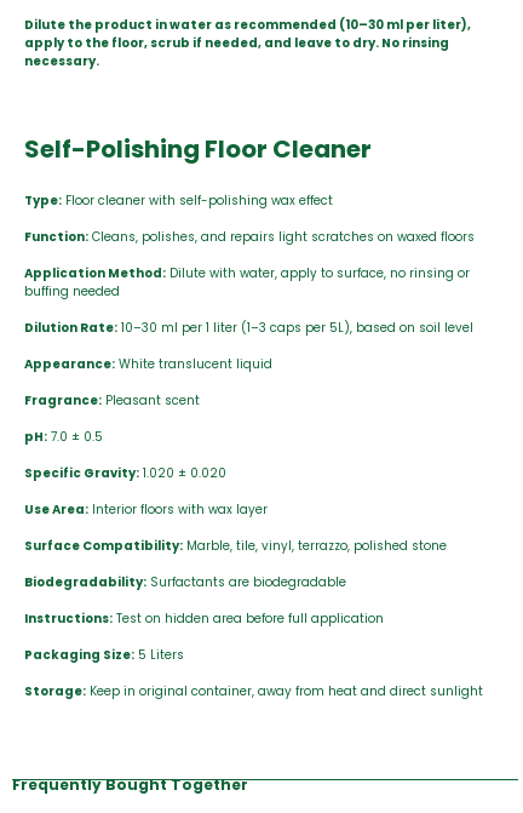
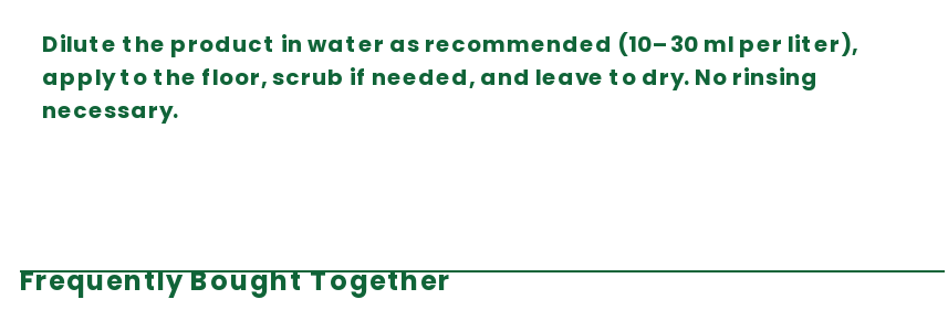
[24,132,483,700] Self-Polishing Floor Cleaner | Type: Floor cleaner with self-polishing wax effect | Function: Cleans, polishes, and repairs light scratches on waxed floors | Application Method: Dilute with water, apply to surface, no rinsing or | buffing needed | Dilution Rate: 10–30 ml per 1 liter (1–3 caps per 5L), based on soil level | Appearance: White translucent liquid | Fragrance: Pleasant scent | pH: 7.0 ± 0.5 | Specific Gravity: 1.020 ± 0.020 | Use Area: Interior floors with wax layer | Surface Compatibility: Marble, tile, vinyl, terrazzo, polished stone | Biodegradability: Surfactants are biodegradable | Instructions: Test on hidden area before full application | Packaging Size: 5 Liters | Storage: Keep in original container, away from heat and direct sunlight -> none

